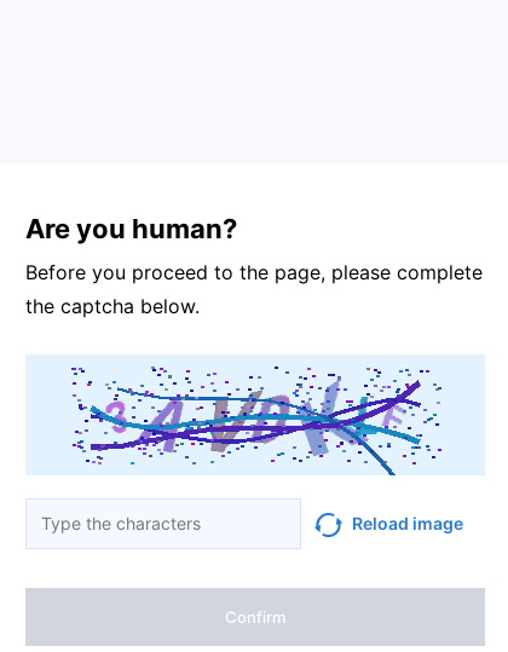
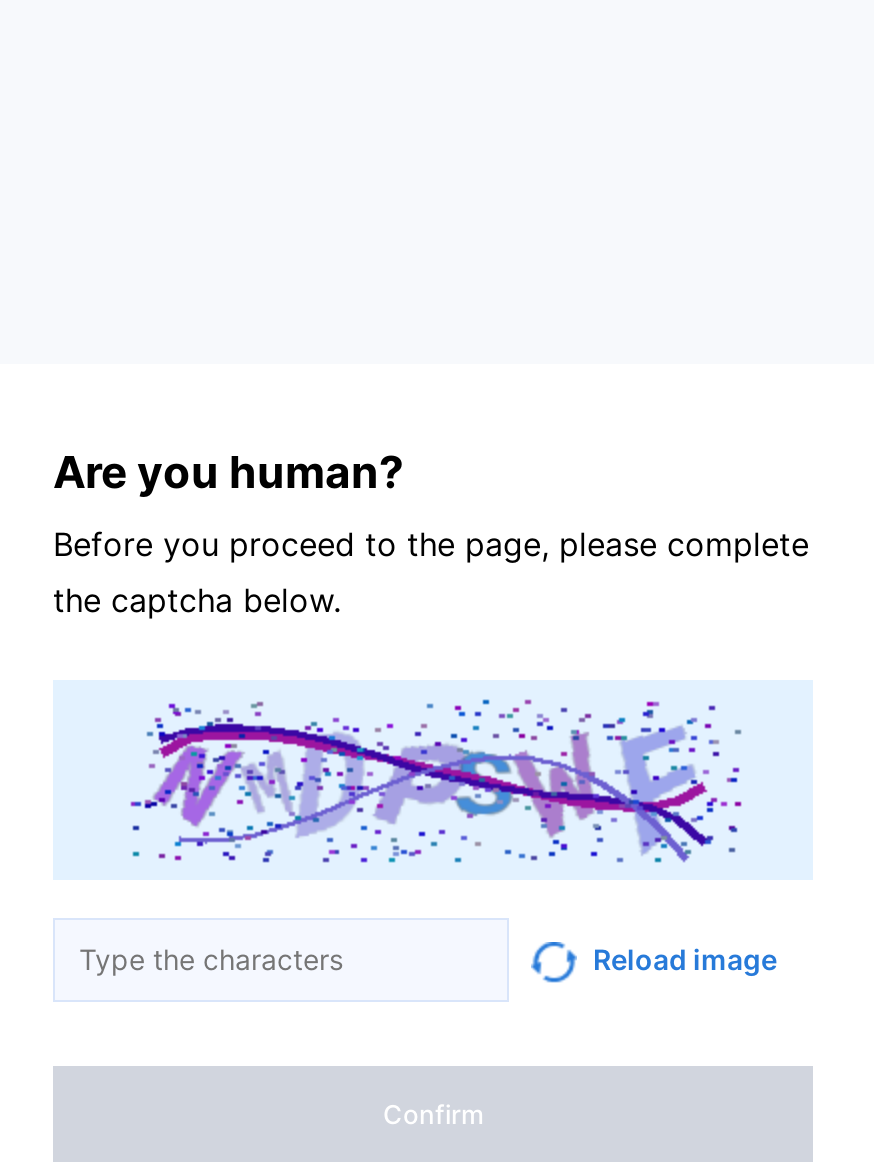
[70,365,443,477] [image] -> [129,698,743,880] [image]

